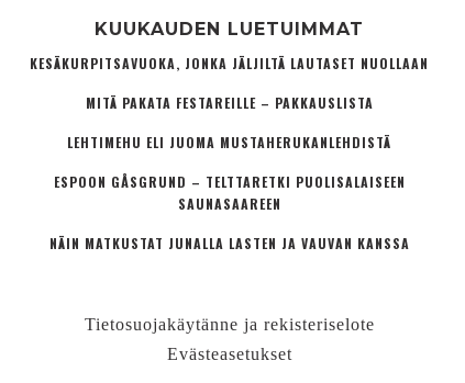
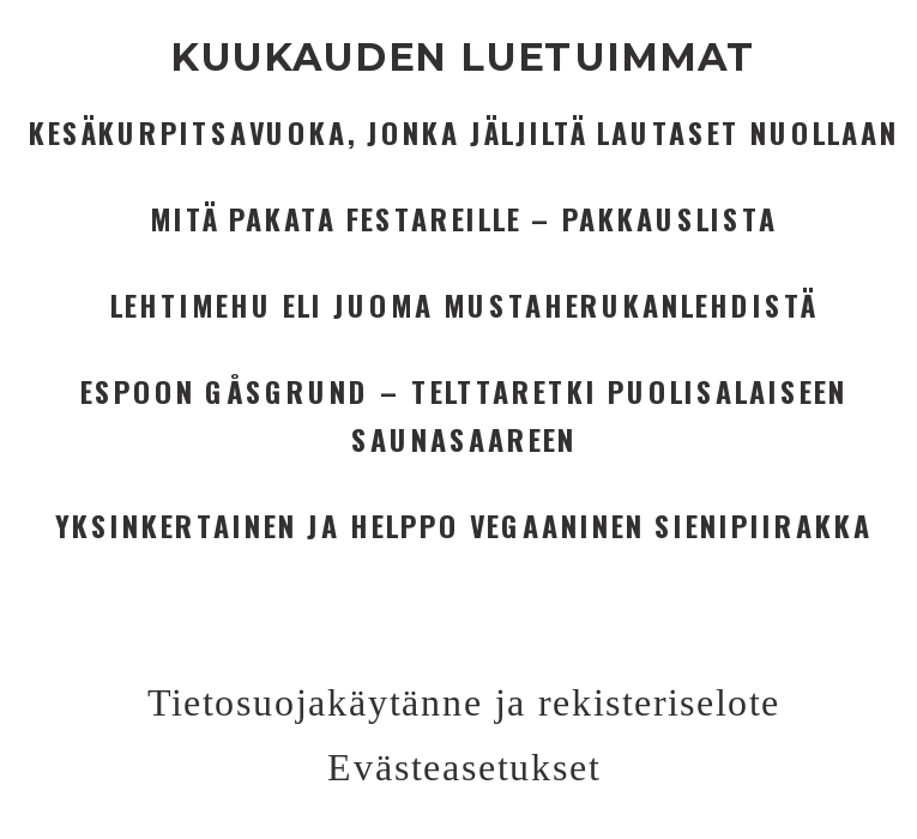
[49,234,410,252] NÄIN MATKUSTAT JUNALLA LASTEN JA VAUVAN KANSSA -> [55,504,873,545] YKSINKERTAINEN JA HELPPO VEGAANINEN SIENIPIIRAKKA

